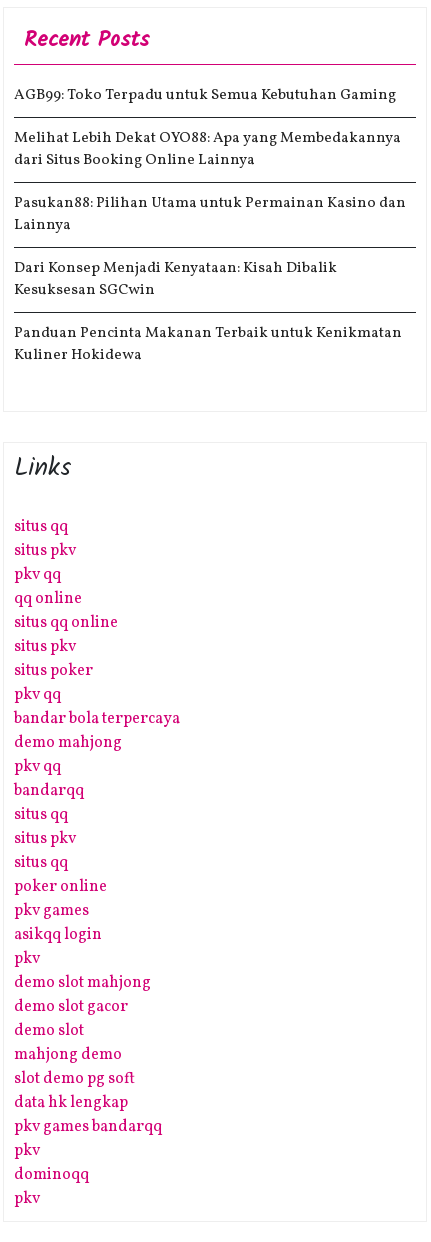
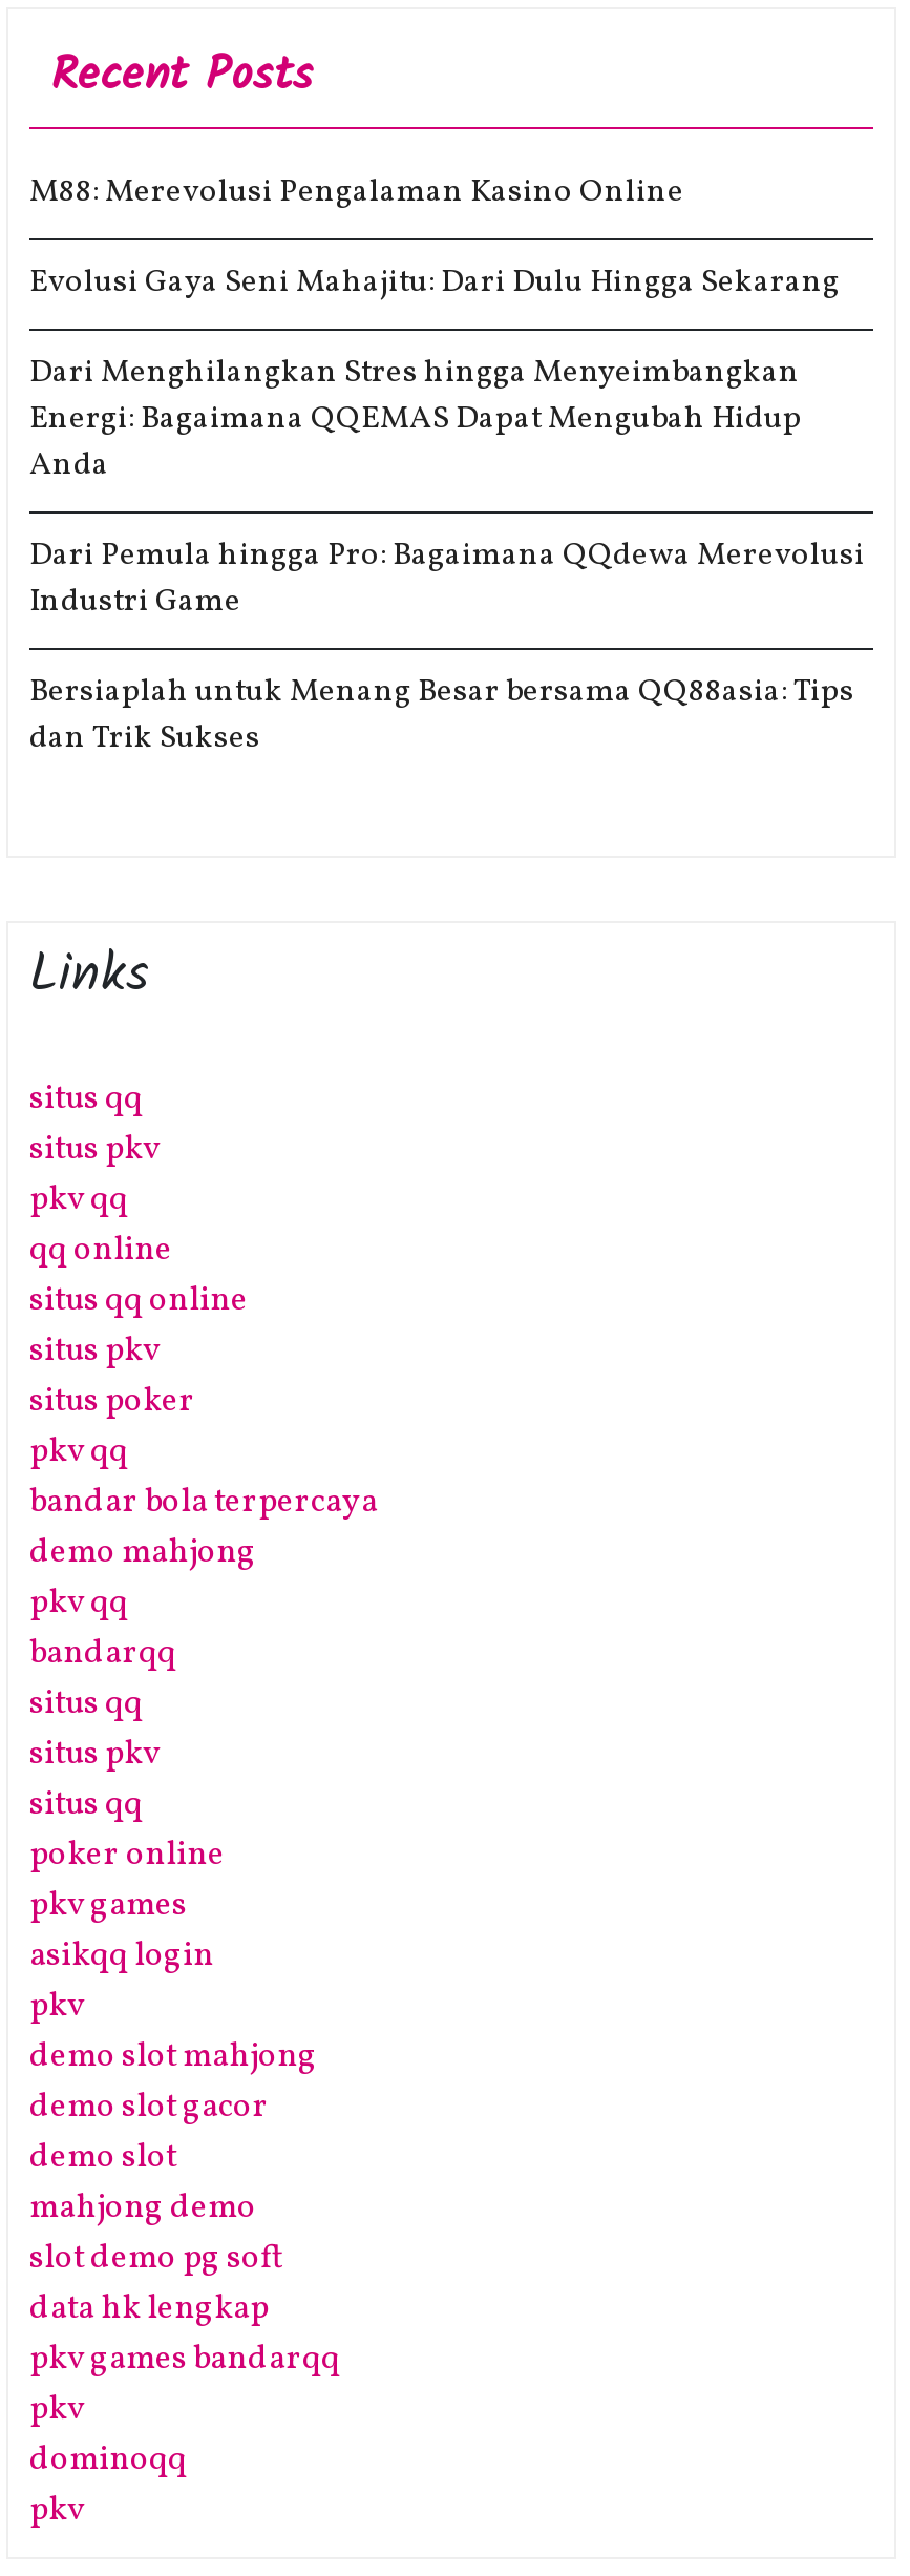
[14,85,396,106] AGB99: Toko Terpadu untuk Semua Kebutuhan Gaming -> [29,172,684,216] M88: Merevolusi Pengalaman Kasino Online
[14,128,401,171] Melihat Lebih Dekat OYO88: Apa yang Membedakannya | dari Situs Booking Online Lainnya -> [29,262,840,306] Evolusi Gaya Seni Mahajitu: Dari Dulu Hingga Sekarang
[14,193,406,236] Pasukan88: Pilihan Utama untuk Permainan Kasino dan | Lainnya -> [29,352,802,489] Dari Menghilangkan Stres hingga Menyeimbangkan | Energi: Bagaimana QQEMAS Dapat Mengubah Hidup | Anda
[14,258,337,301] Dari Konsep Menjadi Kenyataan: Kisah Dibalik | Kesuksesan SGCwin -> [29,535,865,625] Dari Pemula hingga Pro: Bagaimana QQdewa Merevolusi | Industri Game
[14,323,402,366] Panduan Pencinta Makanan Terbaik untuk Kenikmatan | Kuliner Hokidewa -> [29,672,854,762] Bersiaplah untuk Menang Besar bersama QQ88asia: Tips | dan Trik Sukses

